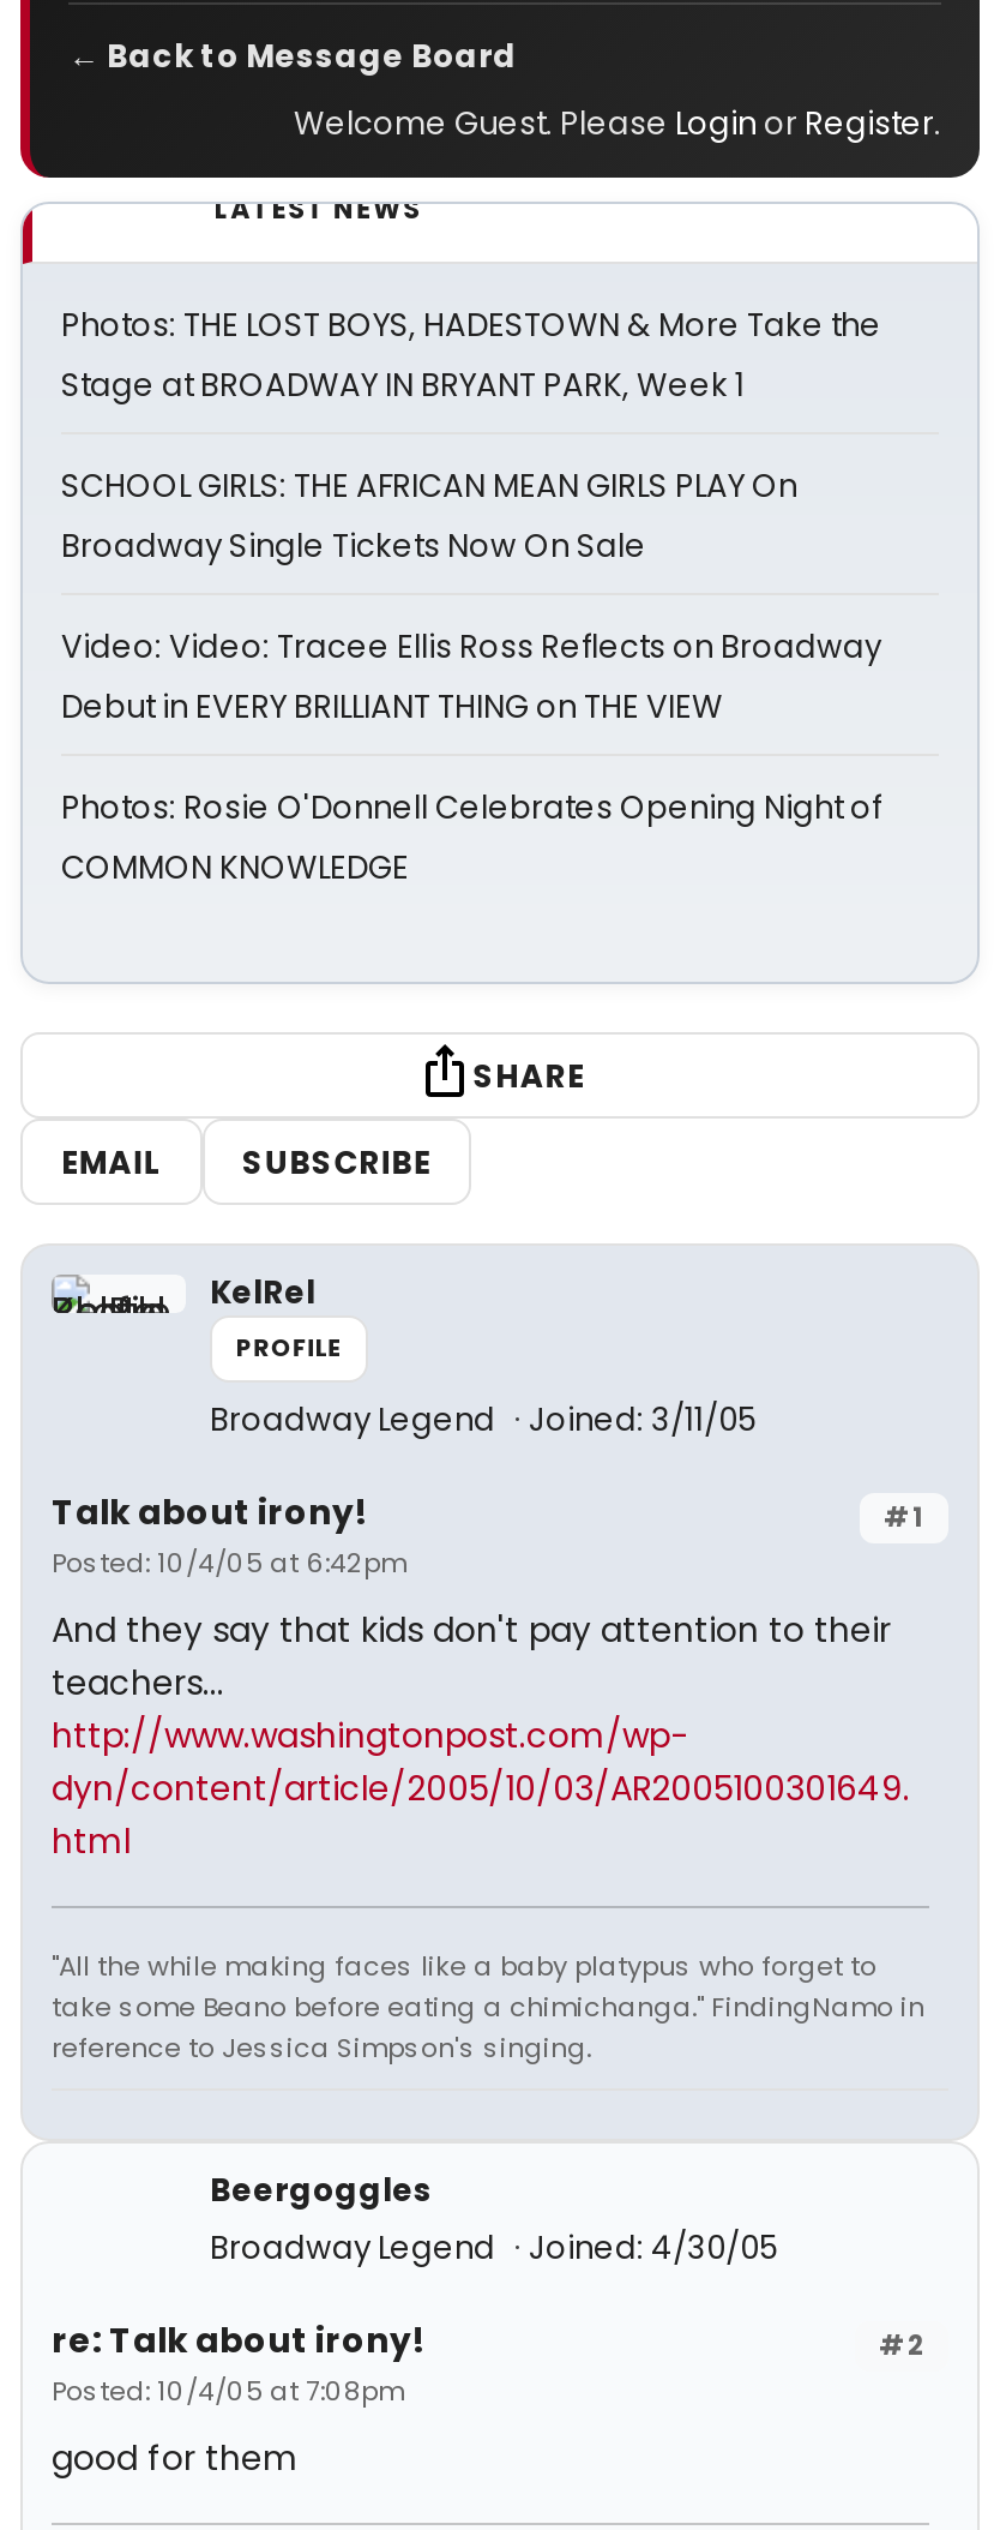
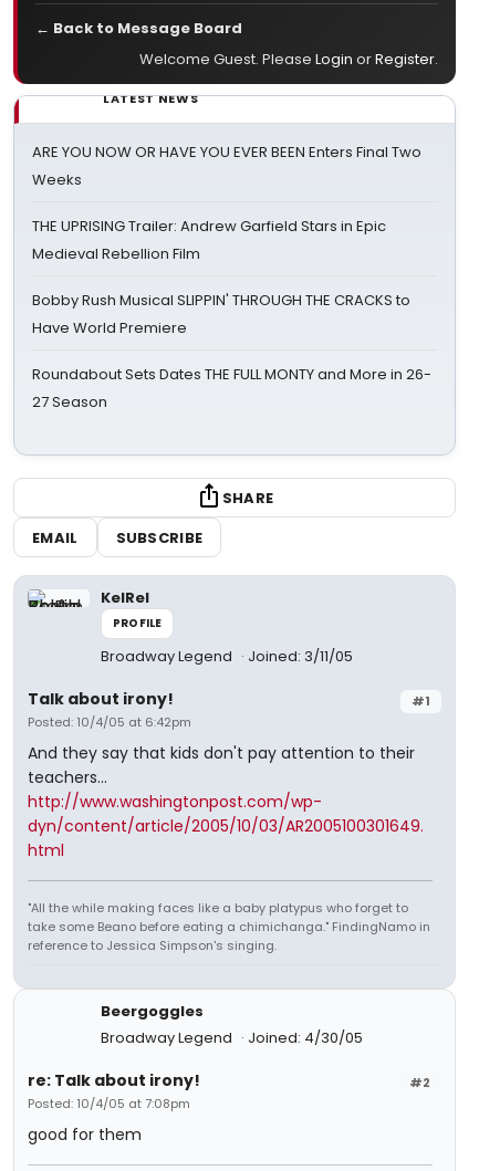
[61,302,881,408] Photos: THE LOST BOYS, HADESTOWN & More Take the | Stage at BROADWAY IN BRYANT PARK, Week 1 -> [32,142,421,190] ARE YOU NOW OR HAVE YOU EVER BEEN Enters Final Two | Weeks
[61,463,797,569] SCHOOL GIRLS: THE AFRICAN MEAN GIRLS PLAY On | Broadway Single Tickets Now On Sale -> [32,216,386,264] THE UPRISING Trailer: Andrew Garfield Stars in Epic | Medieval Rebellion Film
[61,624,881,730] Video: Video: Tracee Ellis Ross Reflects on Broadway | Debut in EVERY BRILLIANT THING on THE VIEW -> [32,290,410,338] Bobby Rush Musical SLIPPIN' THROUGH THE CRACKS to | Have World Premiere
[61,785,881,891] Photos: Rosie O'Donnell Celebrates Opening Night of | COMMON KNOWLEDGE -> [32,364,431,412] Roundabout Sets Dates THE FULL MONTY and More in 26- | 27 Season

